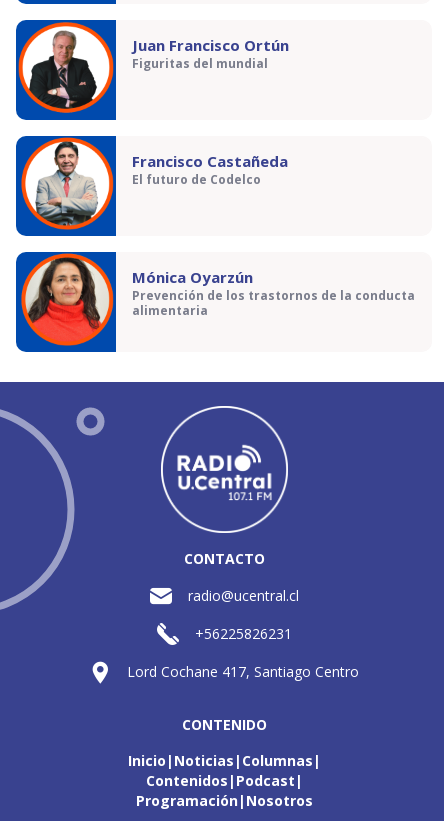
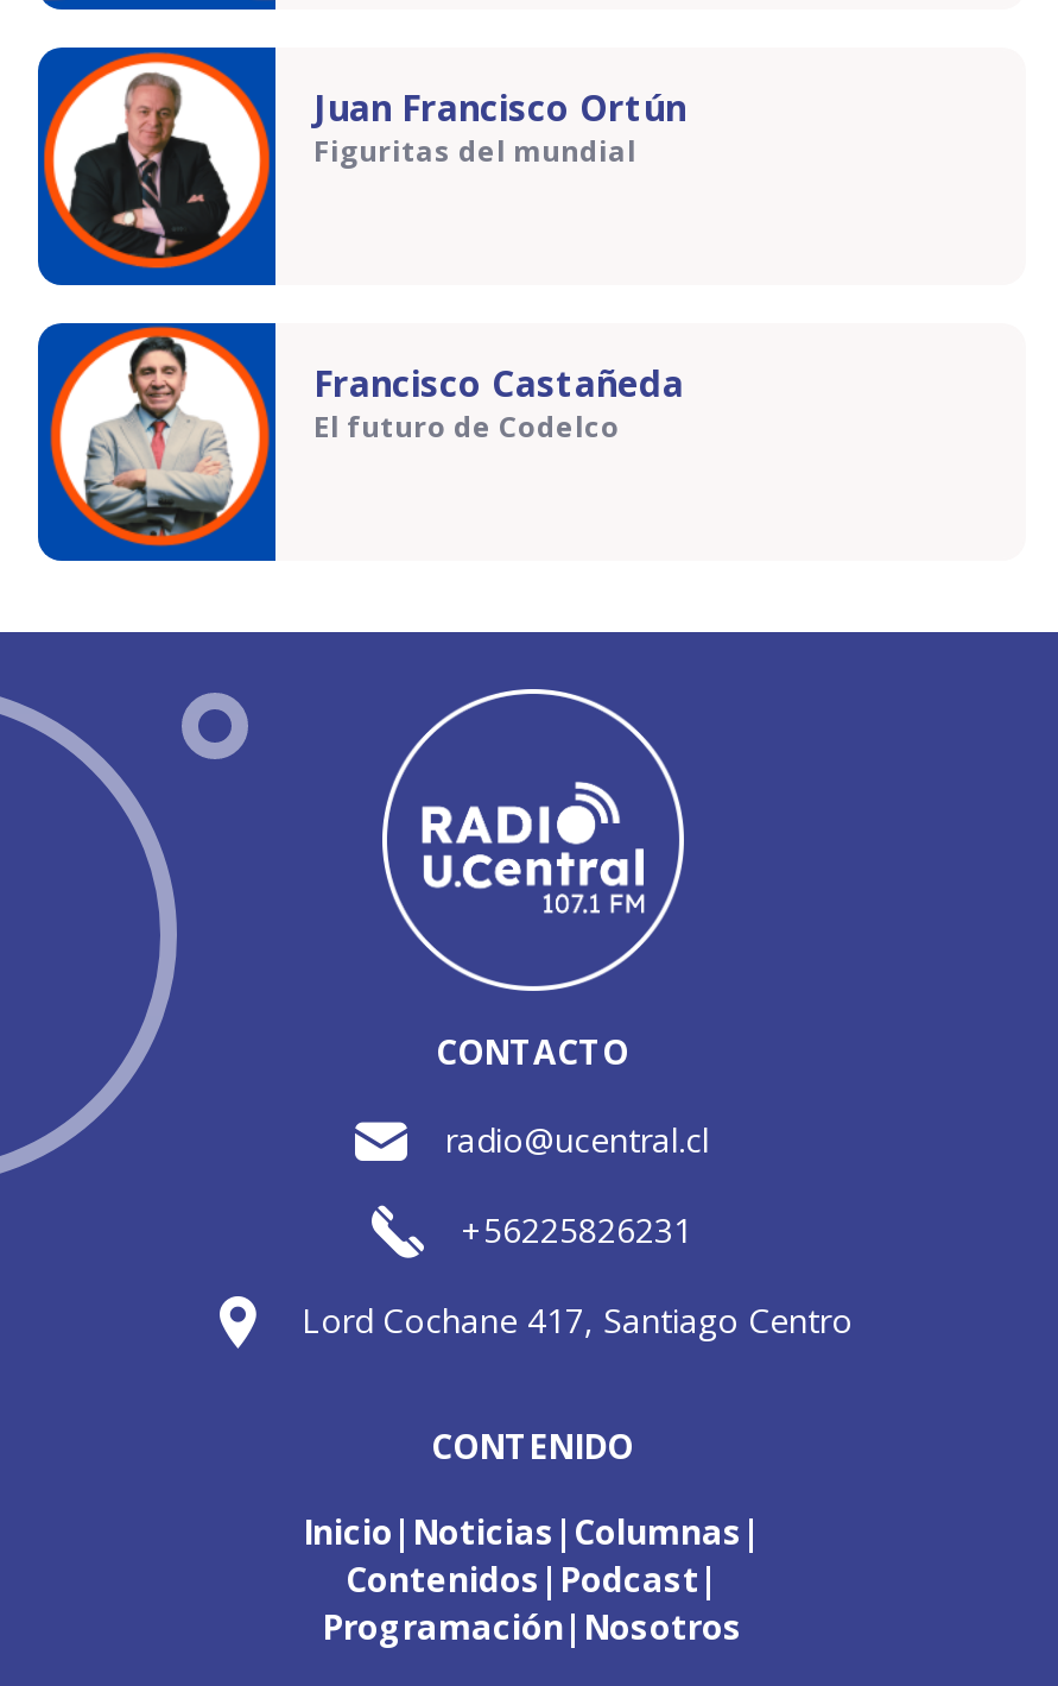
[26,257,415,341] [image] | Mónica Oyarzún | Prevención de los trastornos de la conducta | alimentaria -> none

